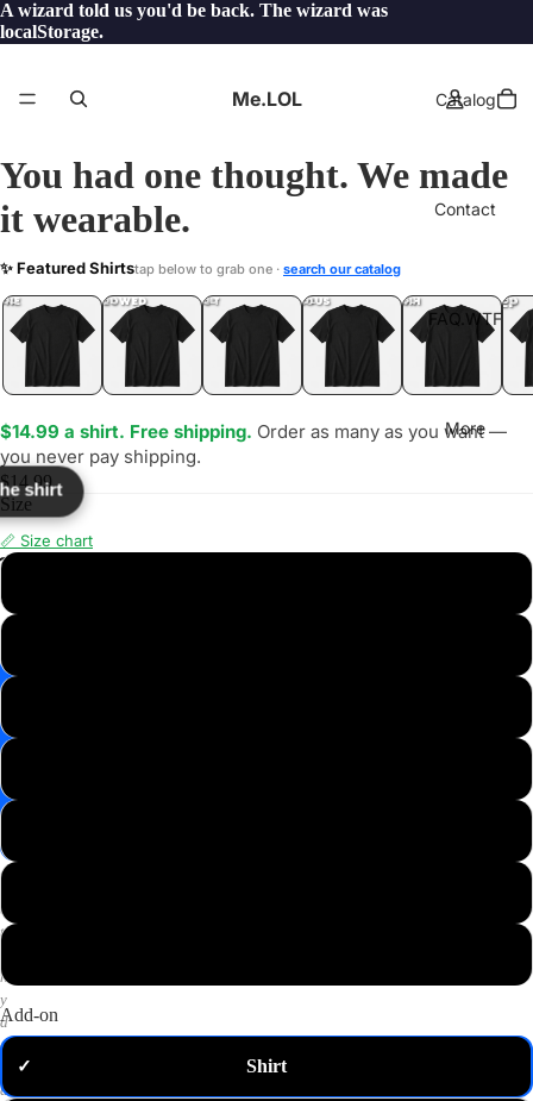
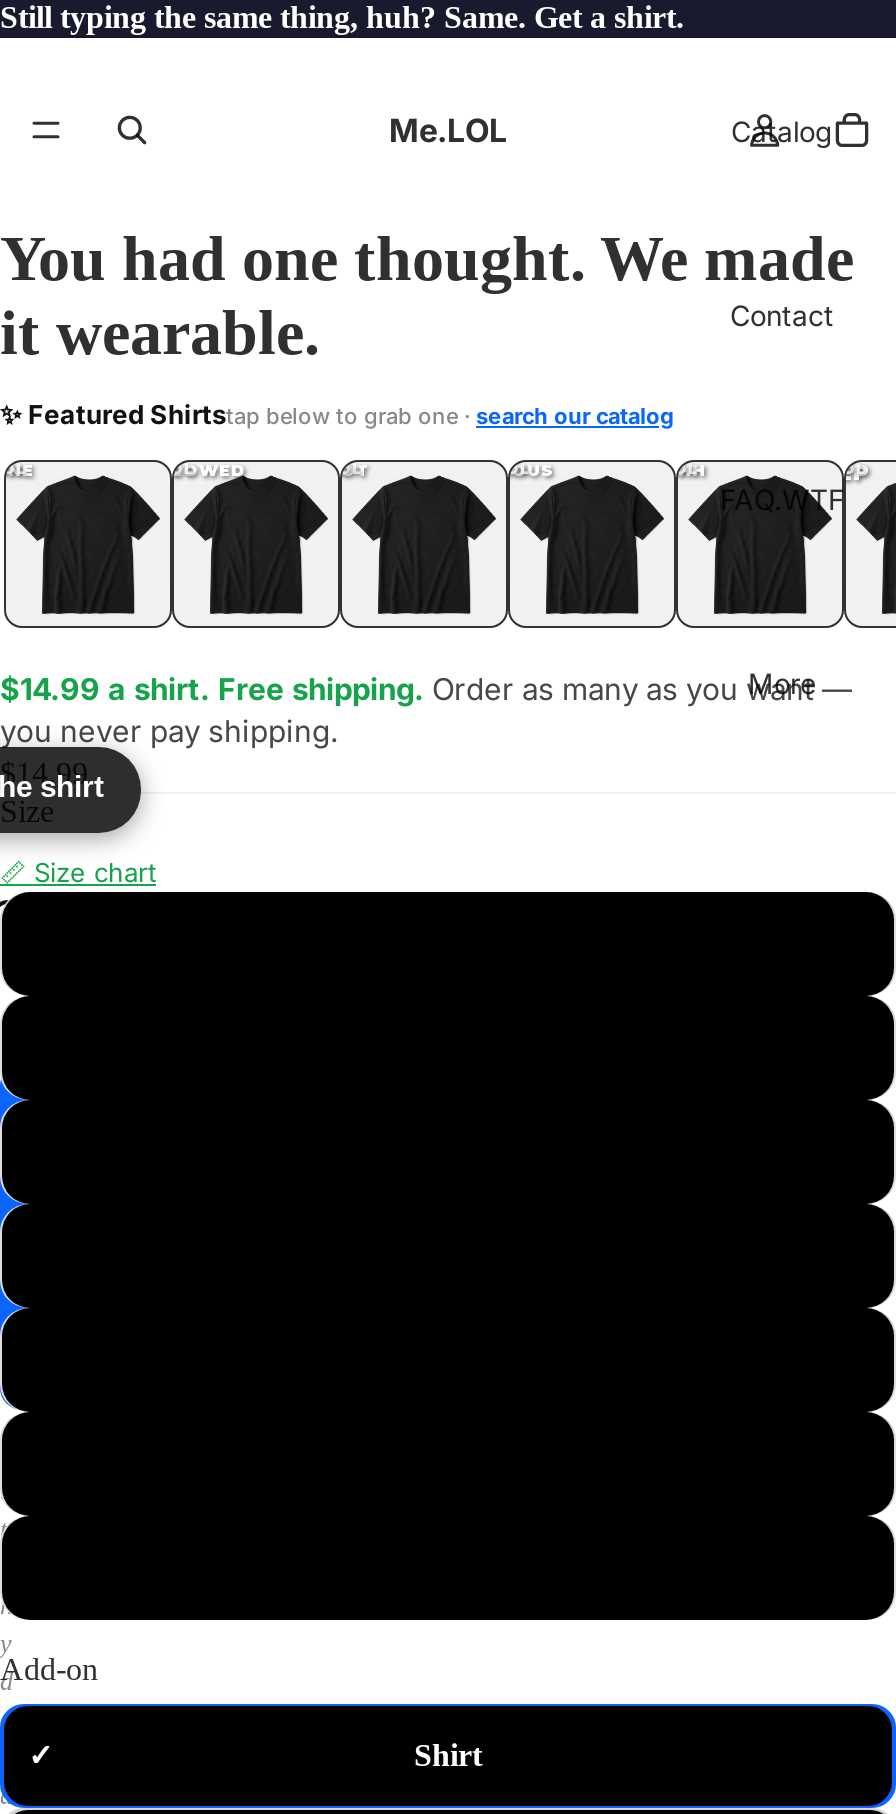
[0,0,388,42] A wizard told us you'd be back. The wizard was | localStorage. -> [0,0,684,34] Still typing the same thing, huh? Same. Get a shirt.

